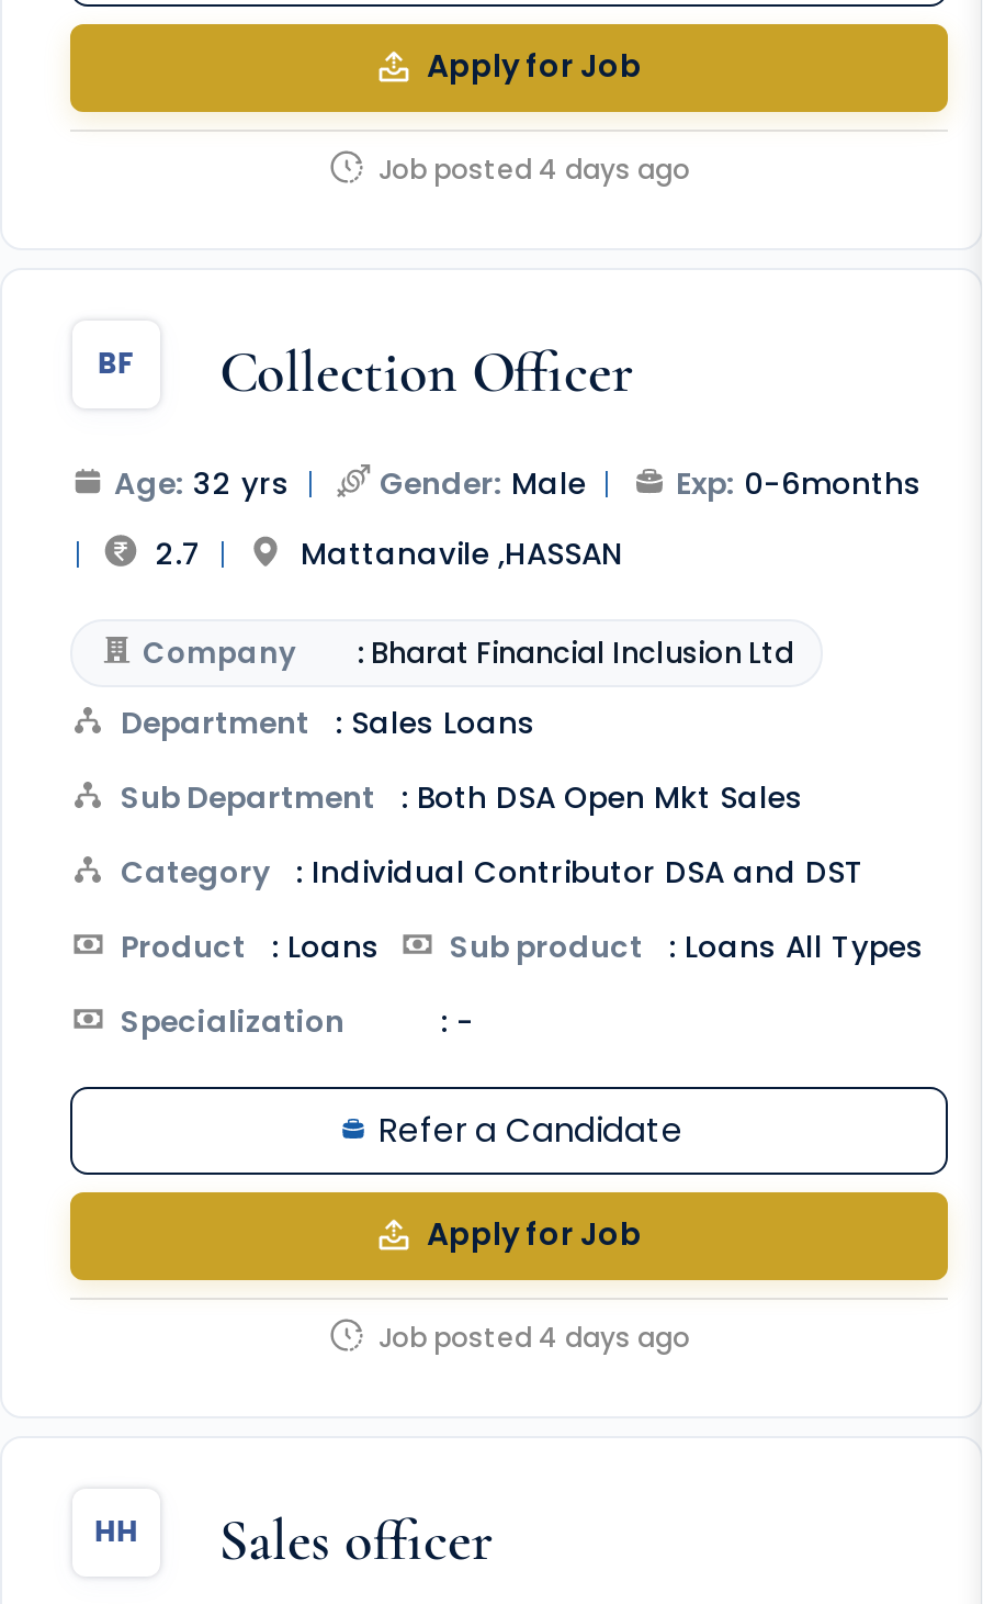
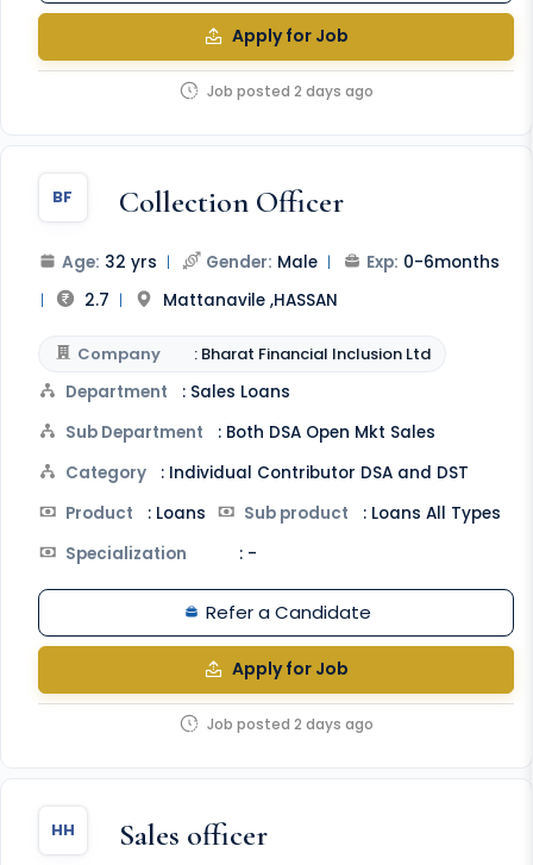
[372,150,690,187] Job posted 4 days ago -> [203,81,373,101] Job posted 2 days ago
[372,1318,690,1355] Job posted 4 days ago -> [203,714,373,734] Job posted 2 days ago

